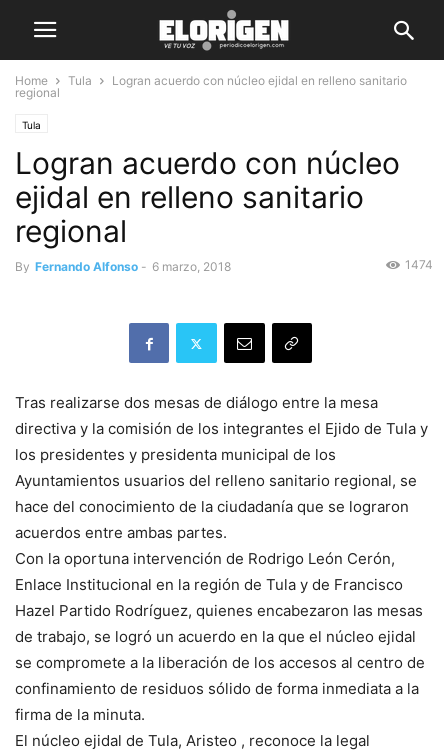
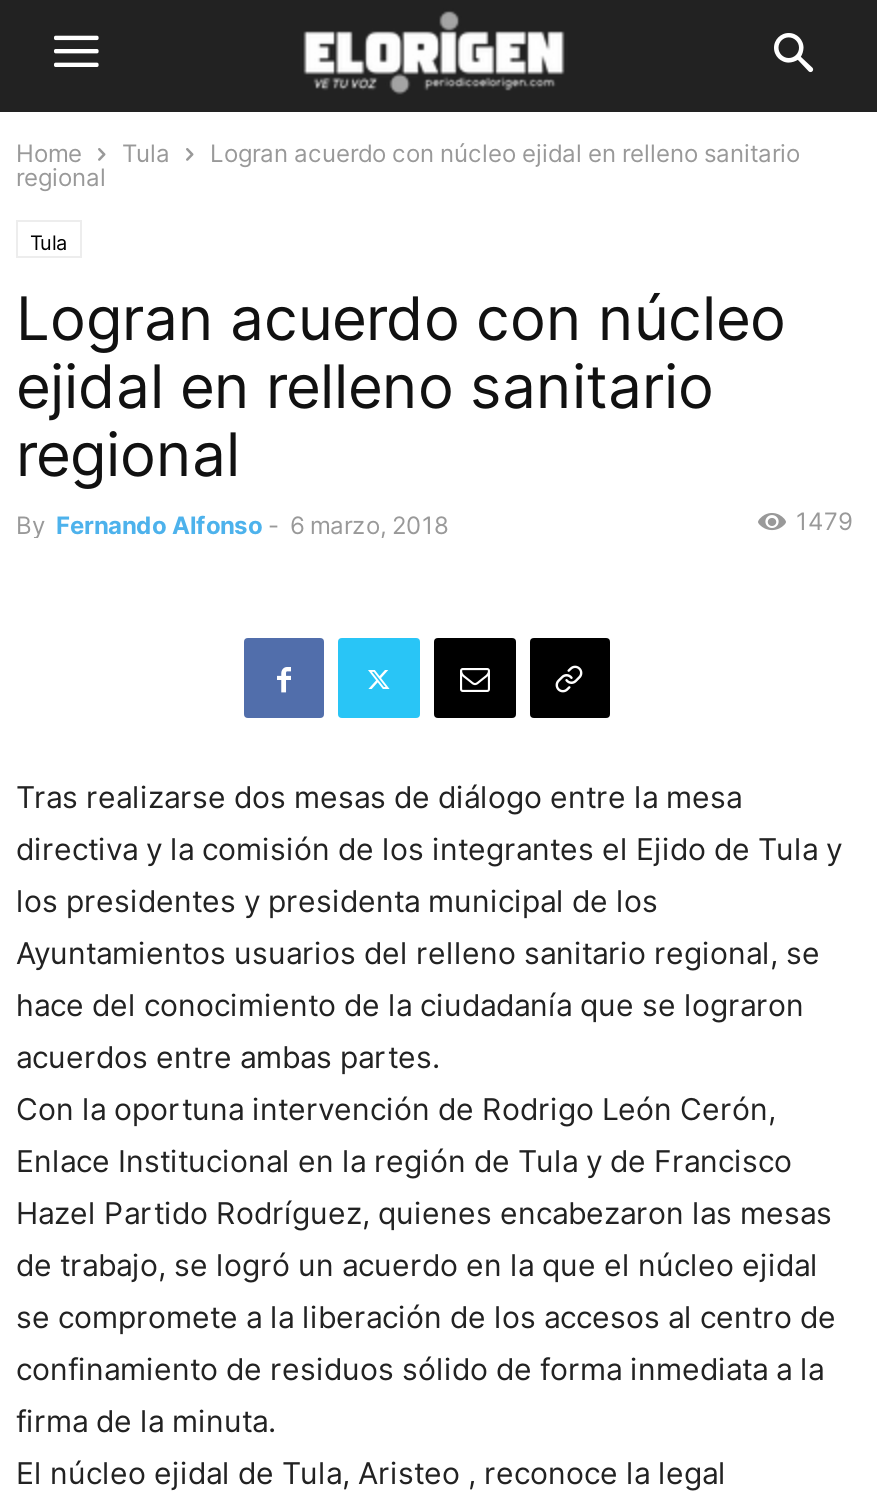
[405,257,433,272] 1474 -> [796,506,852,536] 1479

